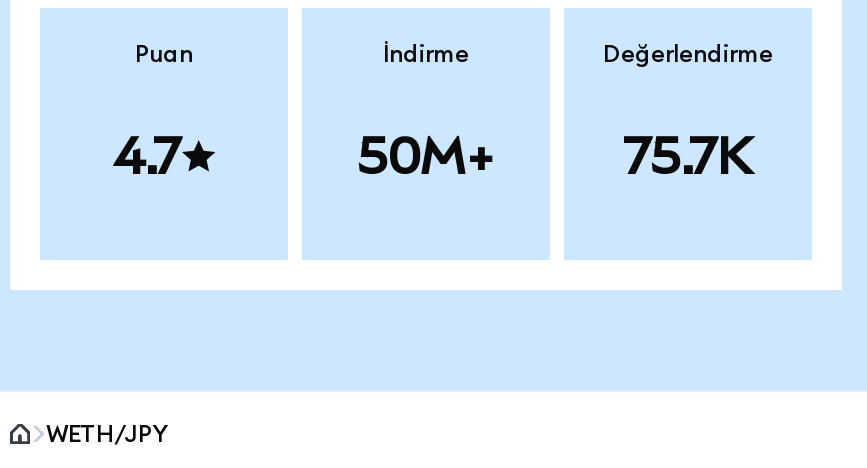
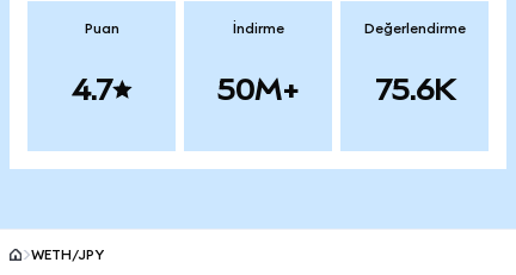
[623,128,753,184] 75.7K -> [374,73,454,106] 75.6K

